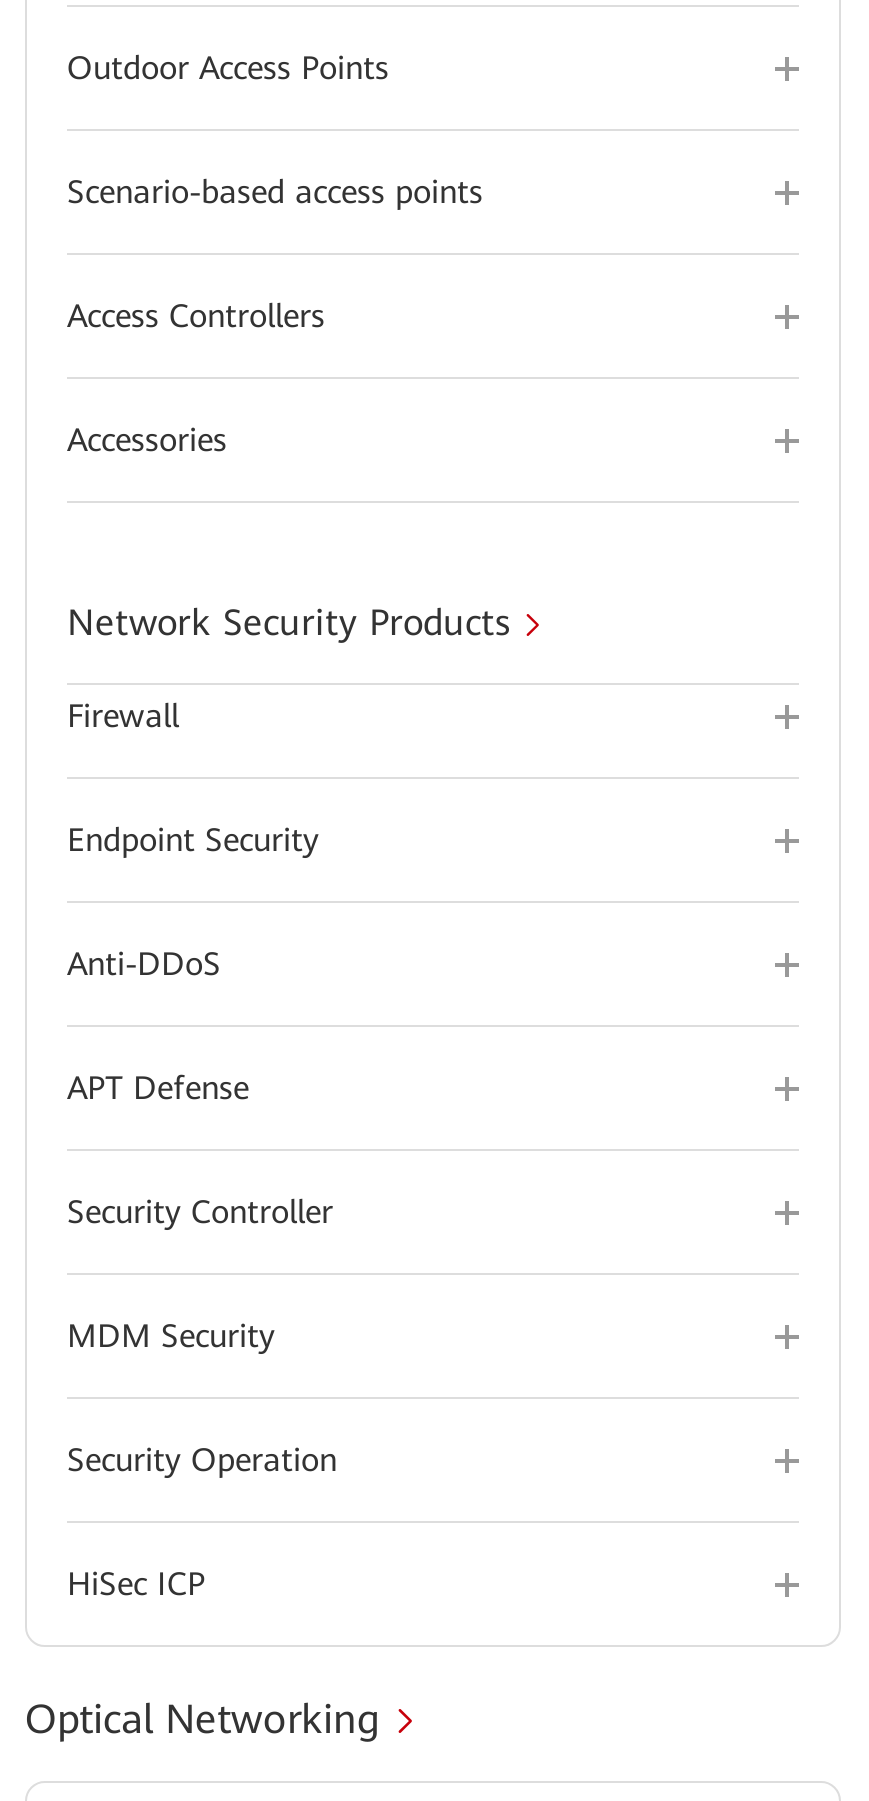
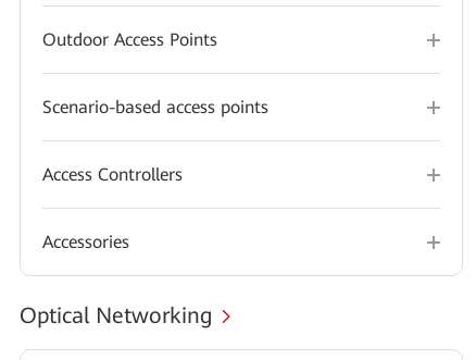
[67,601,511,1603] Network Security Products | Firewall | Endpoint Security | Anti-DDoS | APT Defense | Security Controller | MDM Security | Security Operation | HiSec ICP -> none

